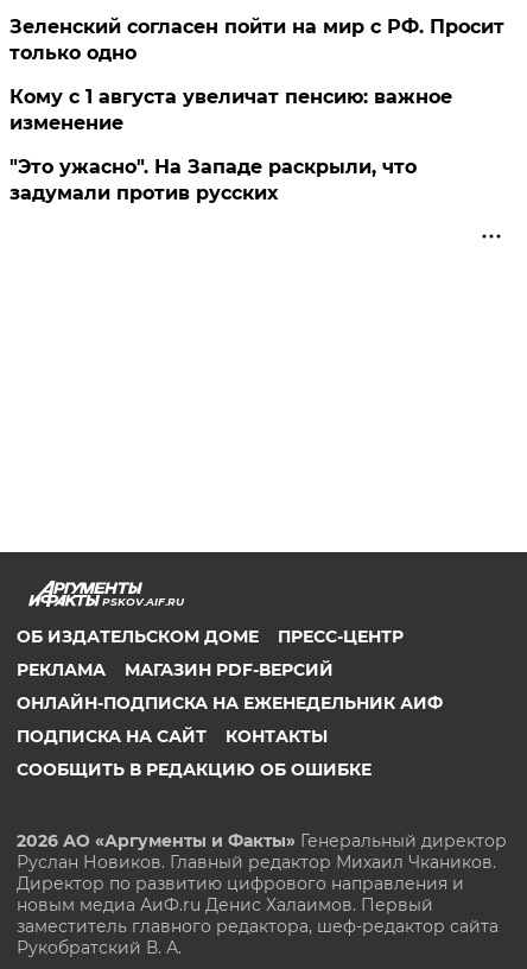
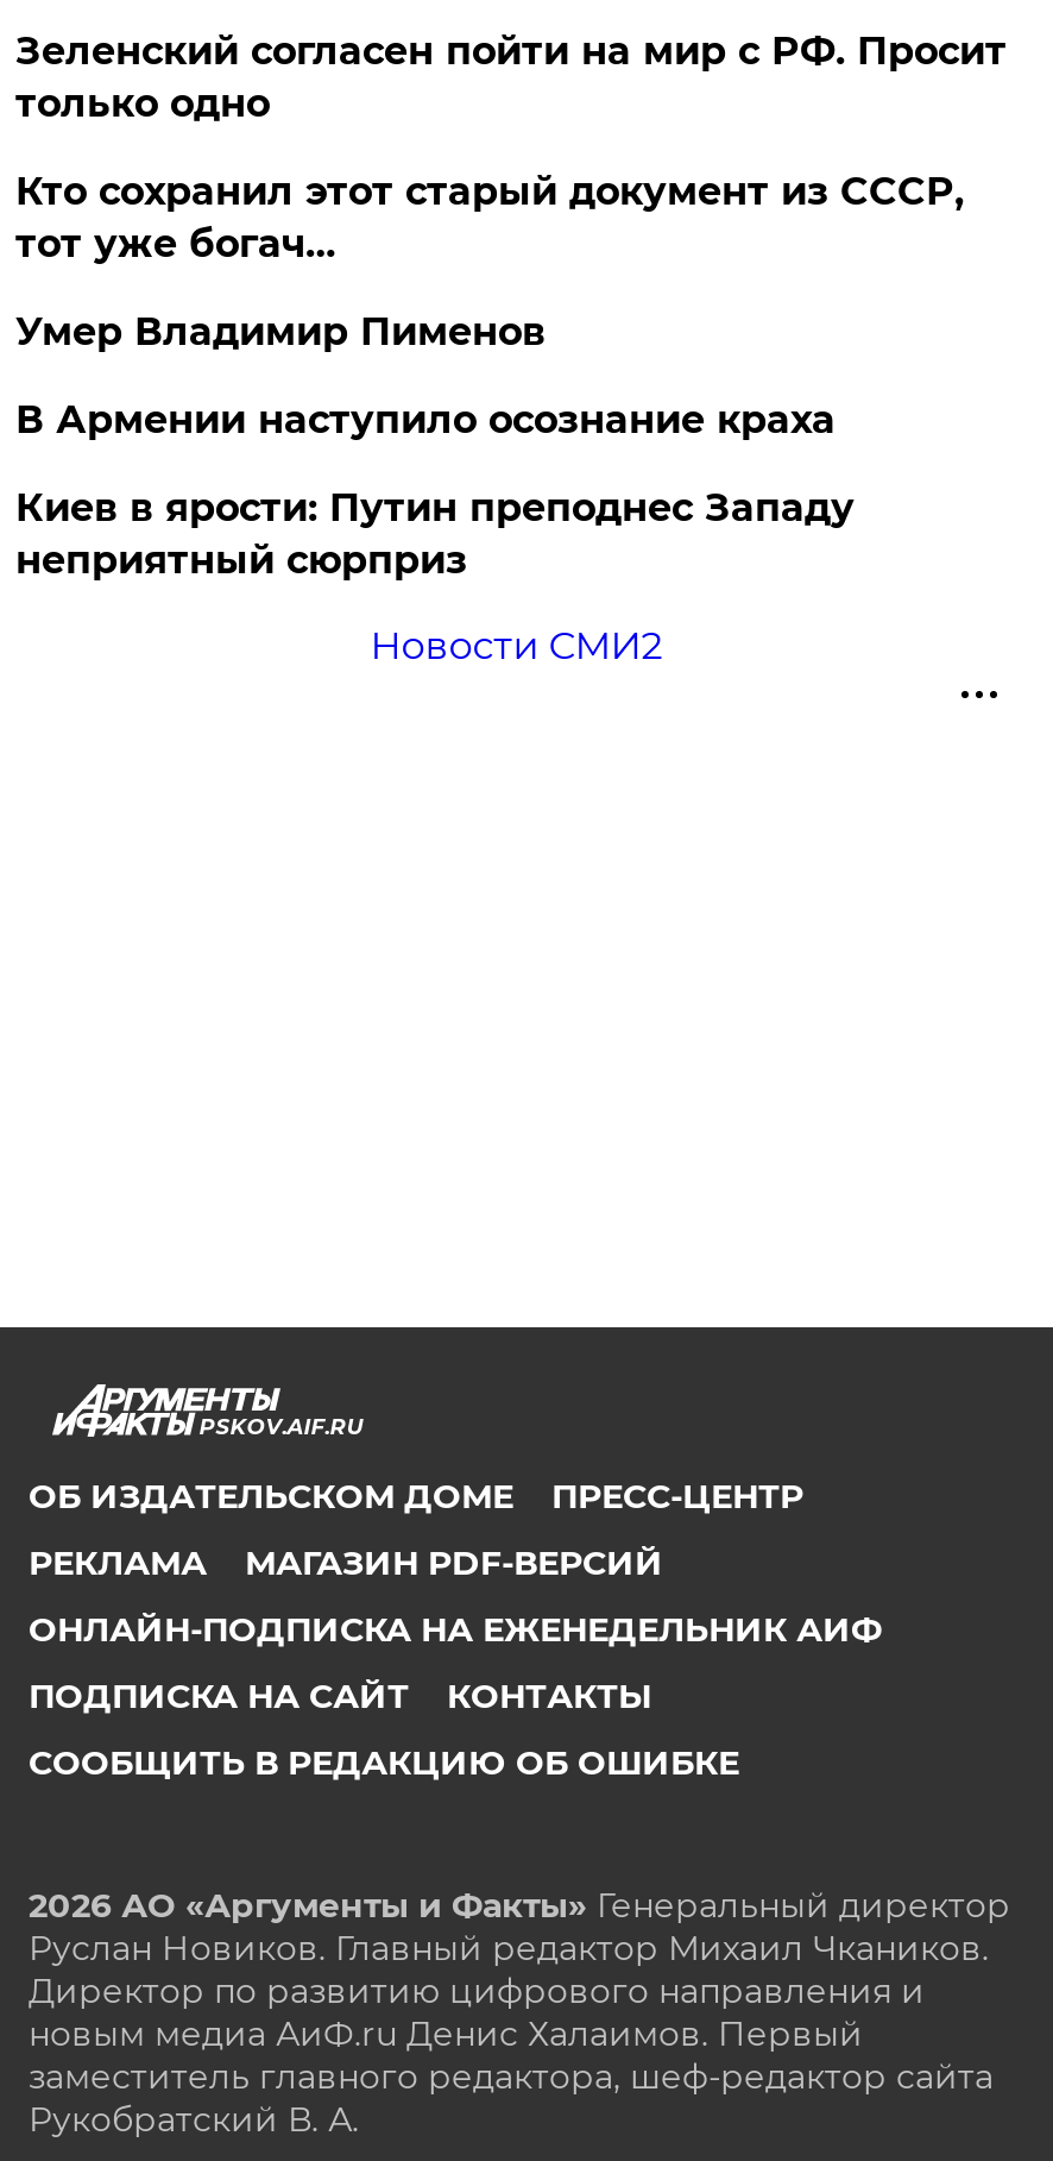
[10,85,453,204] Кому с 1 августа увеличат пенсию: важное | изменение | "Это ужасно". На Западе раскрыли, что | задумали против русских -> [15,169,964,668] Кто сохранил этот старый документ из СССР, | тот уже богач… | Умер Владимир Пименов | В Армении наступило осознание краха | Киев в ярости: Путин преподнес Западу | неприятный сюрприз | Новости СМИ2

